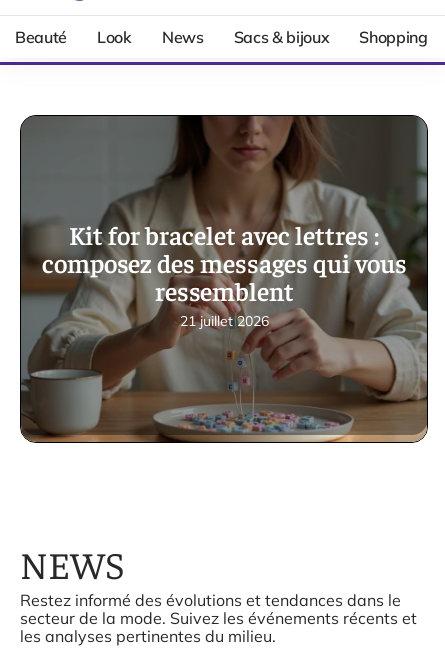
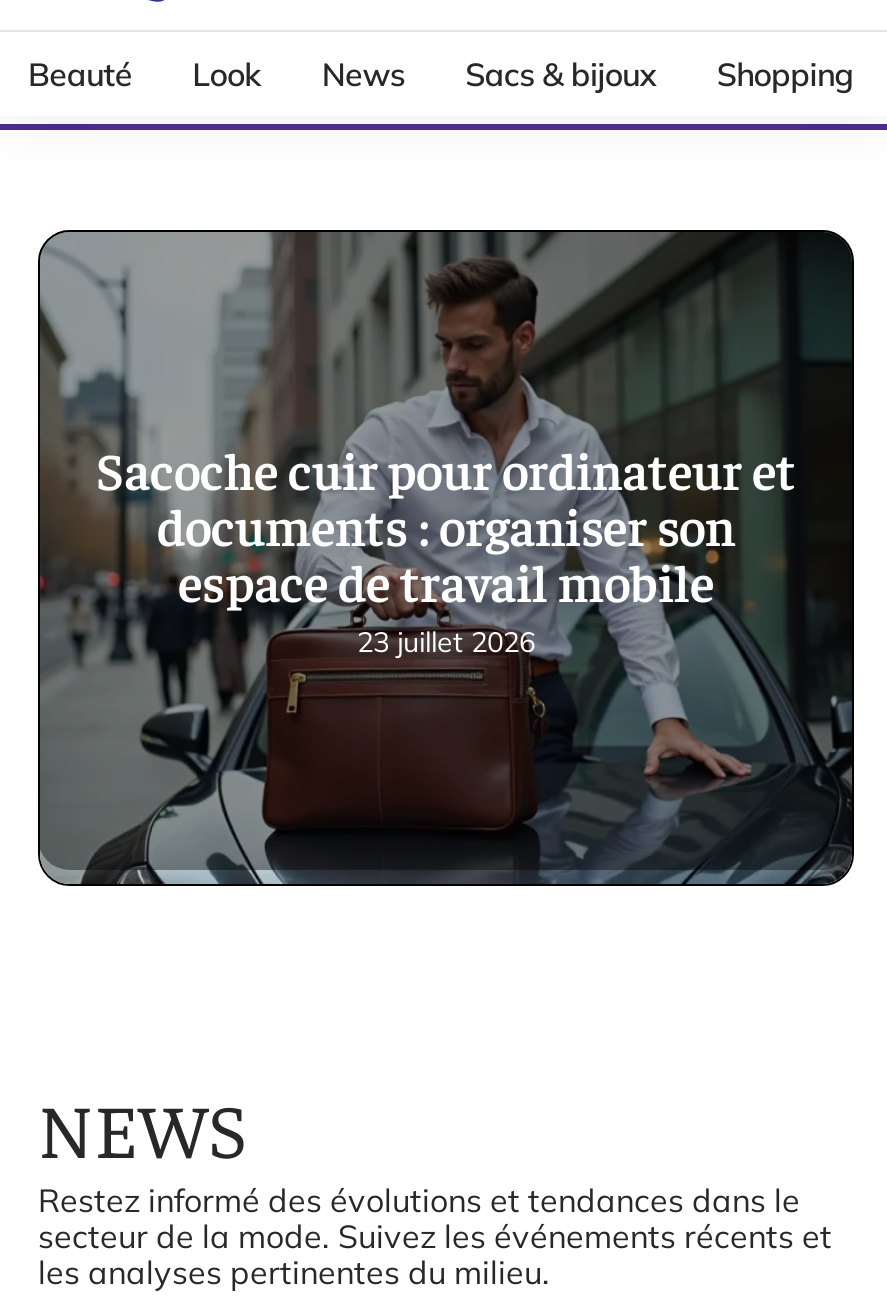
[21,116,428,443] [image] | Kit for bracelet avec lettres : | composez des messages qui vous | ressemblent | 21 juillet 2026 -> [40,230,854,886] [image] | Sacoche cuir pour ordinateur et | documents : organiser son | espace de travail mobile | 23 juillet 2026

